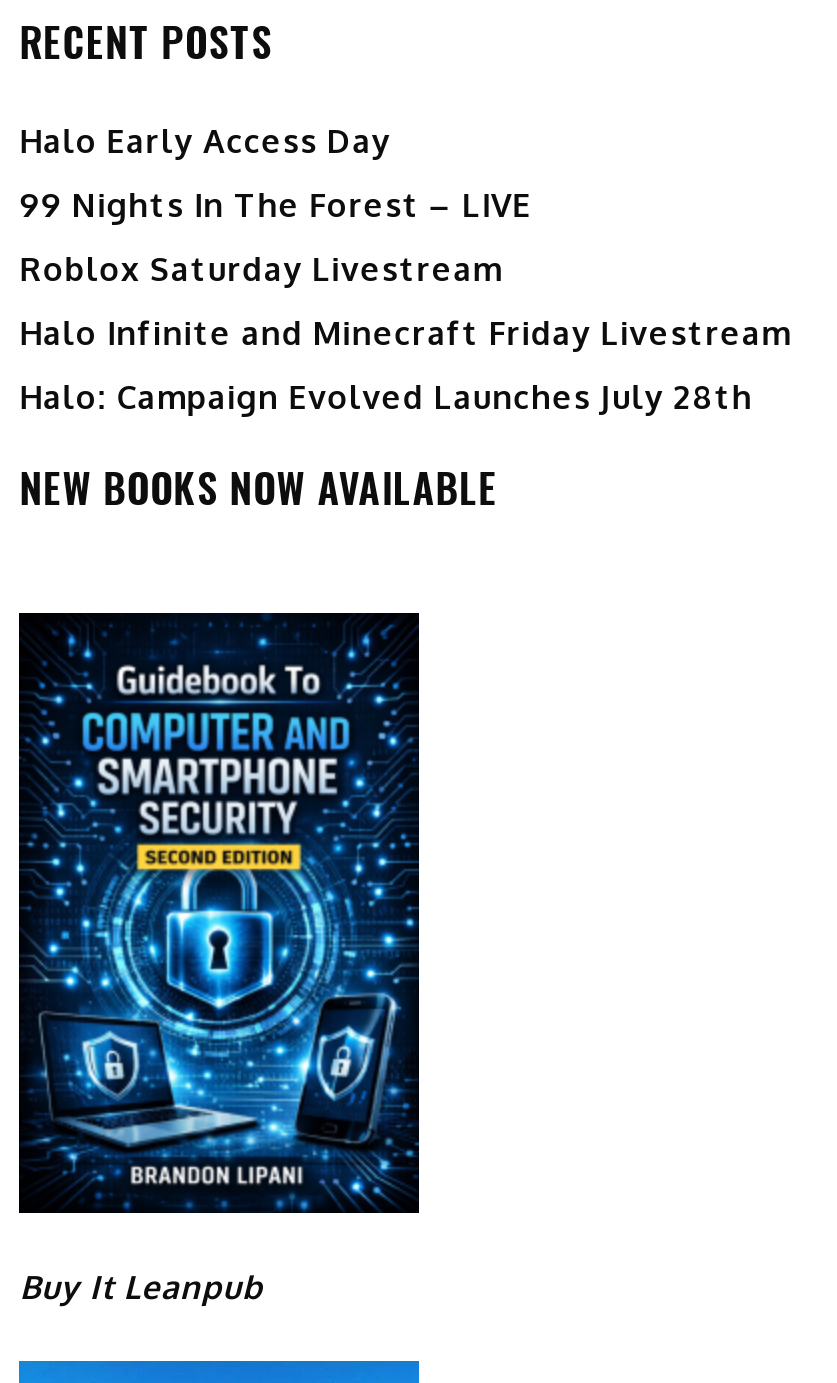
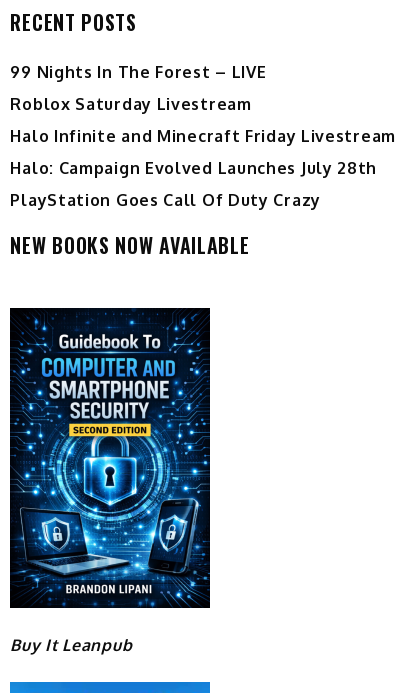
[20,121,391,161] Halo Early Access Day -> none
moved [20,185,791,417] -> [10,62,396,178]: 99 Nights In The Forest – LIVE | Roblox Saturday Livestream | Halo Infinite and Minecraft Friday Livestream | Halo: Campaign Evolved Launches July 28th
none -> [10,190,321,210] PlayStation Goes Call Of Duty Crazy

